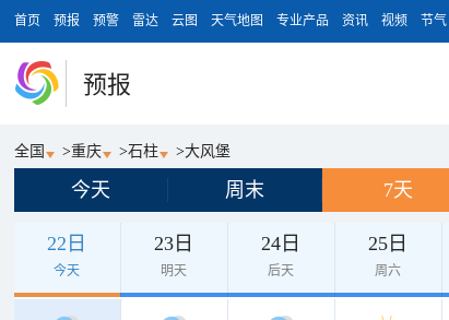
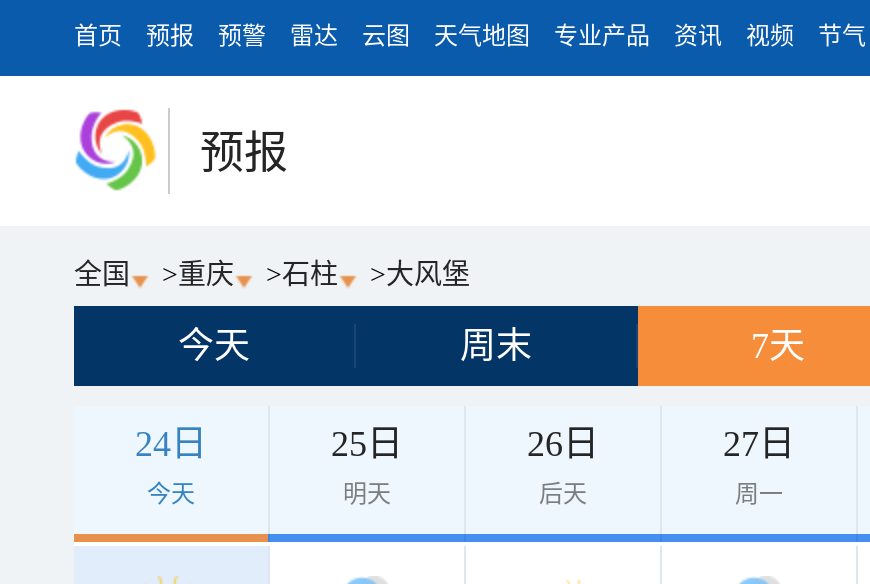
[48,233,87,254] 22日 -> [135,424,207,464] 24日
[155,233,194,254] 23日 -> [331,424,403,464] 25日
[262,233,301,254] 24日 -> [527,424,599,464] 26日
[369,233,408,278] 25日 | 周六 -> [723,424,795,508] 27日 | 周一

